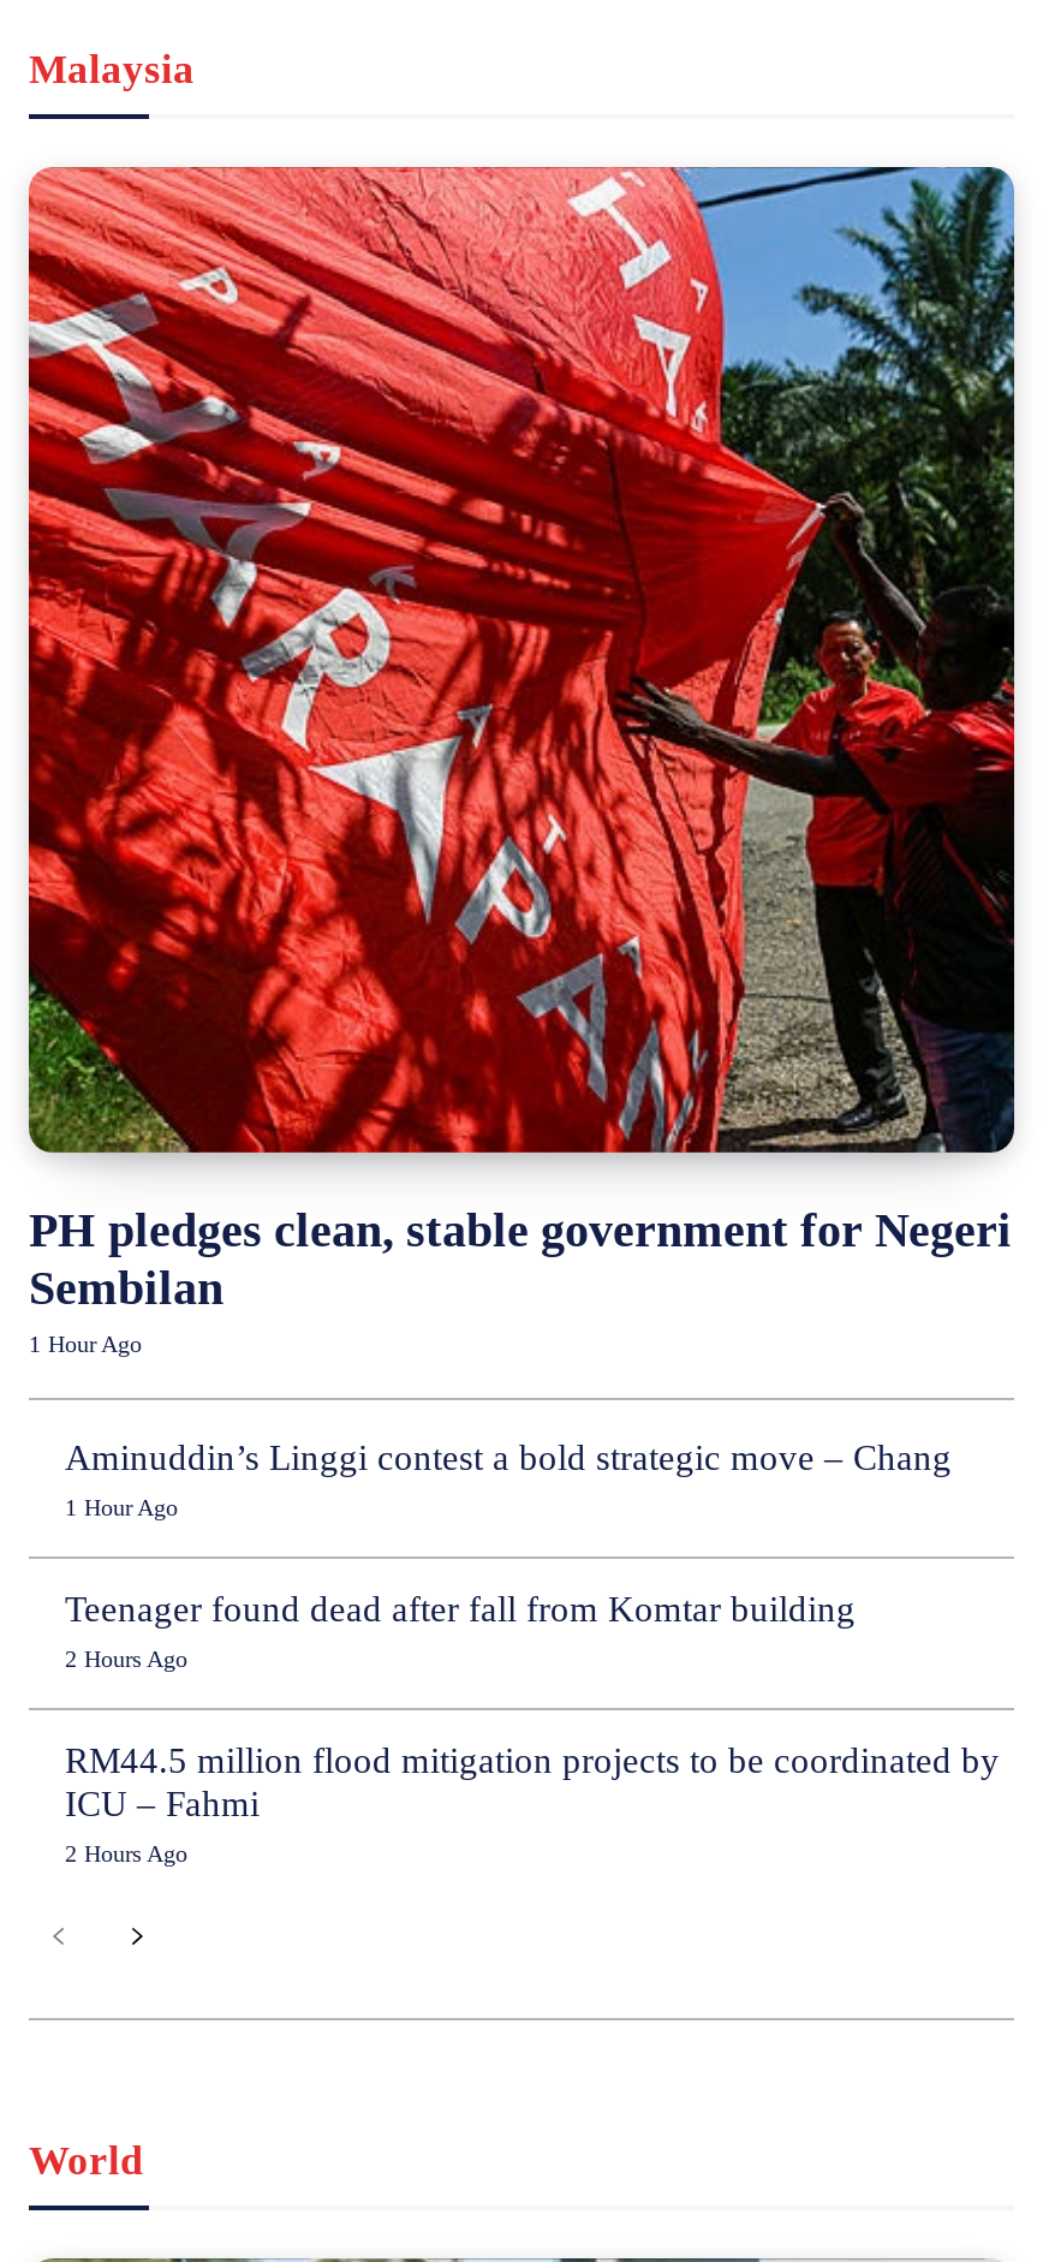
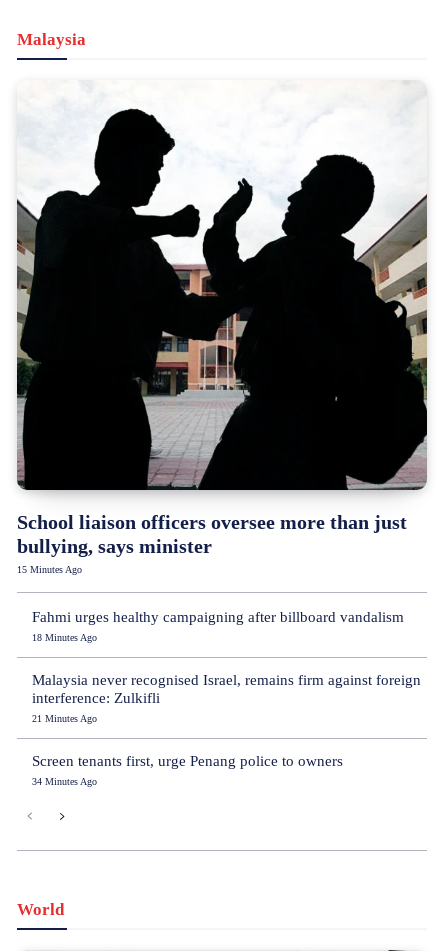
[26,163,1017,1358] [image] | PH pledges clean, stable government for Negeri | Sembilan | 1 Hour Ago -> [16,79,428,575] [image] | School liaison officers oversee more than just | bullying, says minister | 15 Minutes Ago
[65,1439,952,1521] Aminuddin’s Linggi contest a bold strategic move – Chang | 1 Hour Ago -> [32,609,404,643] Fahmi urges healthy campaigning after billboard vandalism | 18 Minutes Ago
[65,1591,856,1673] Teenager found dead after fall from Komtar building | 2 Hours Ago -> [32,672,421,724] Malaysia never recognised Israel, remains firm against foreign | interference: Zulkifli | 21 Minutes Ago
[65,1742,1000,1867] RM44.5 million flood mitigation projects to be coordinated by | ICU – Fahmi | 2 Hours Ago -> [32,753,343,787] Screen tenants first, urge Penang police to owners | 34 Minutes Ago

